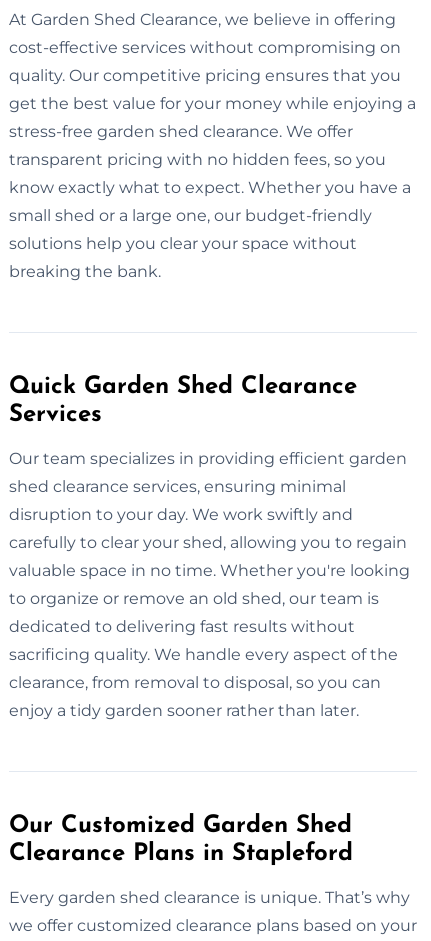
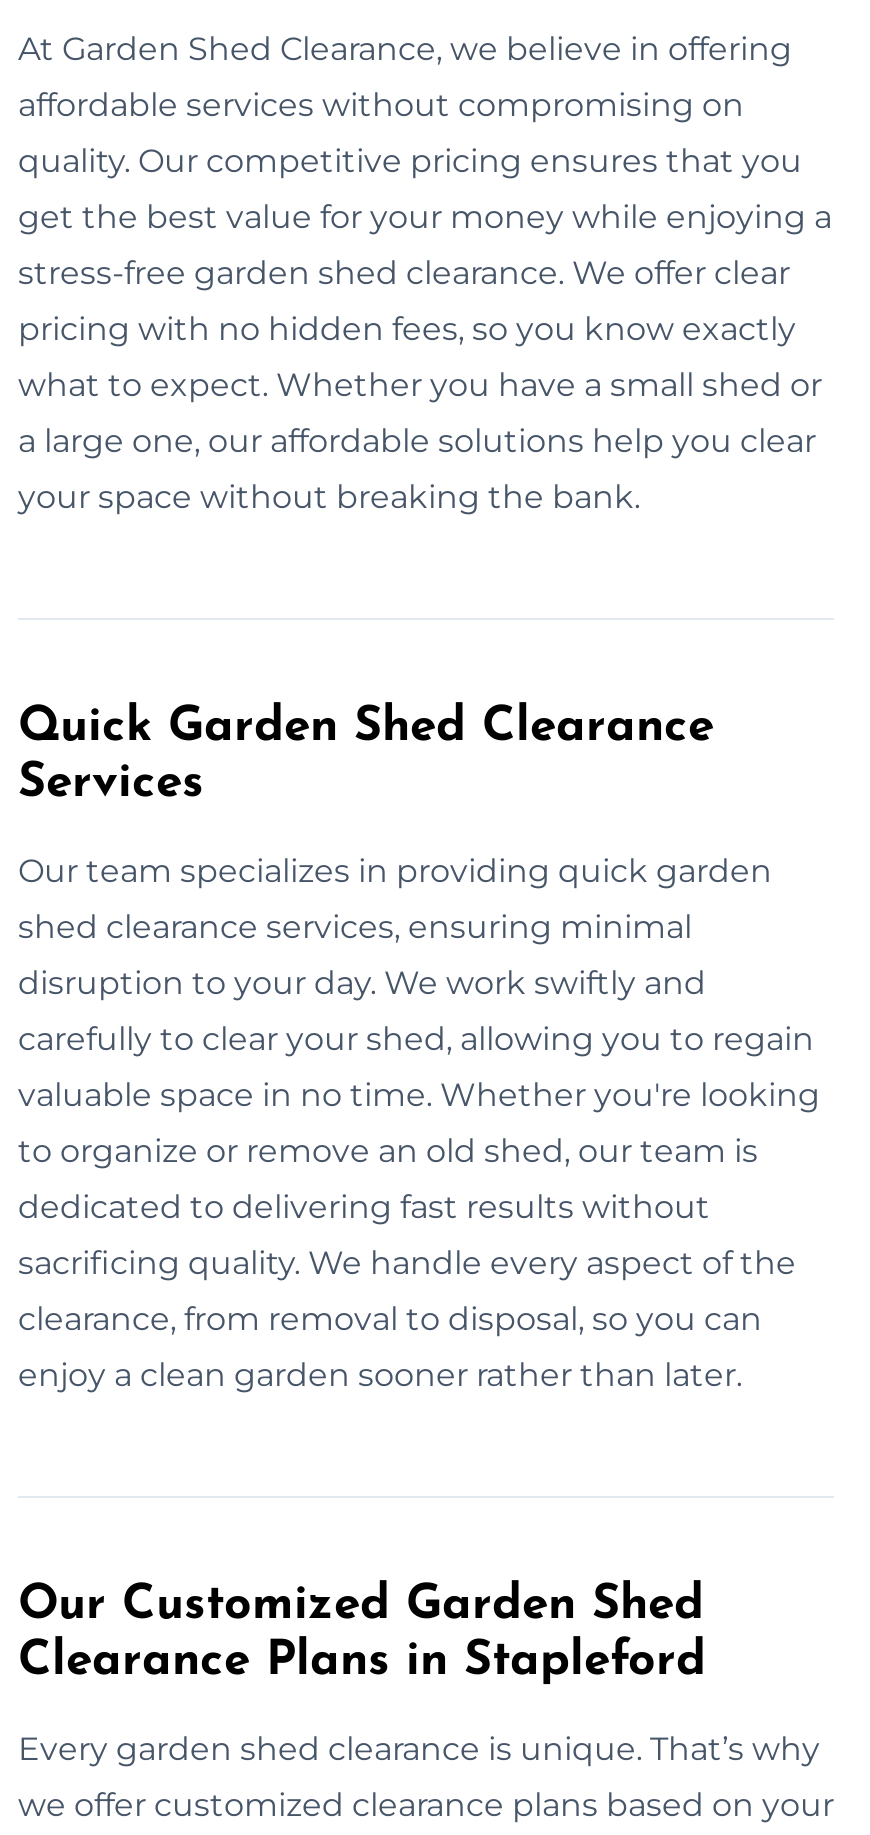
[9,38,401,57] cost-effective services without compromising on -> [18,85,744,123] affordable services without compromising on
[9,122,411,281] stress-free garden shed clearance. We offer | transparent pricing with no hidden fees, so you | know exactly what to expect. Whether you have a | small shed or a large one, our budget-friendly | solutions help you clear your space without | breaking the bank. -> [18,253,822,515] stress-free garden shed clearance. We offer clear | pricing with no hidden fees, so you know exactly | what to expect. Whether you have a small shed or | a large one, our affordable solutions help you clear | your space without breaking the bank.
[9,449,407,468] Our team specializes in providing efficient garden -> [18,851,772,889] Our team specializes in providing quick garden
[9,701,359,720] enjoy a tidy garden sooner rather than later. -> [18,1355,742,1393] enjoy a clean garden sooner rather than later.

